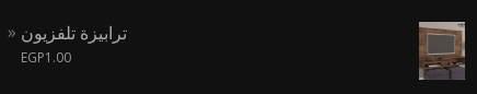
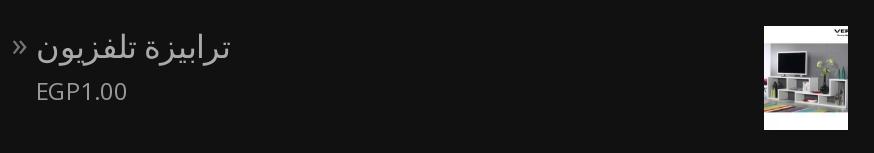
[418,22,466,81] [image] -> [762,27,850,131] [image]

